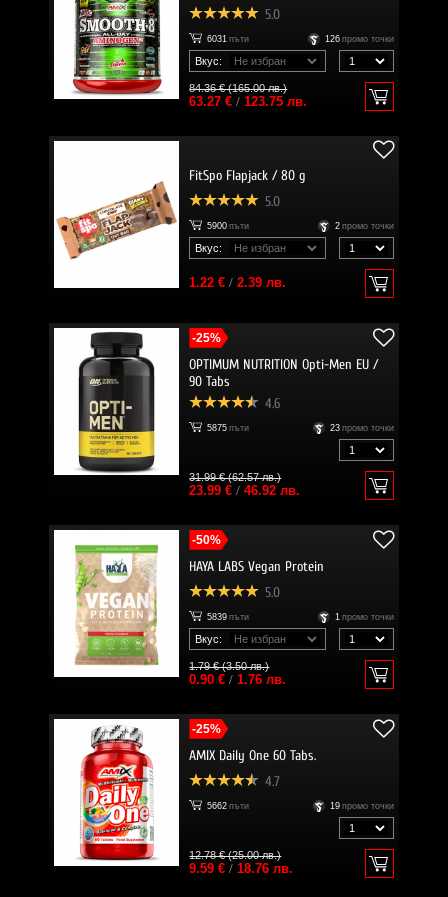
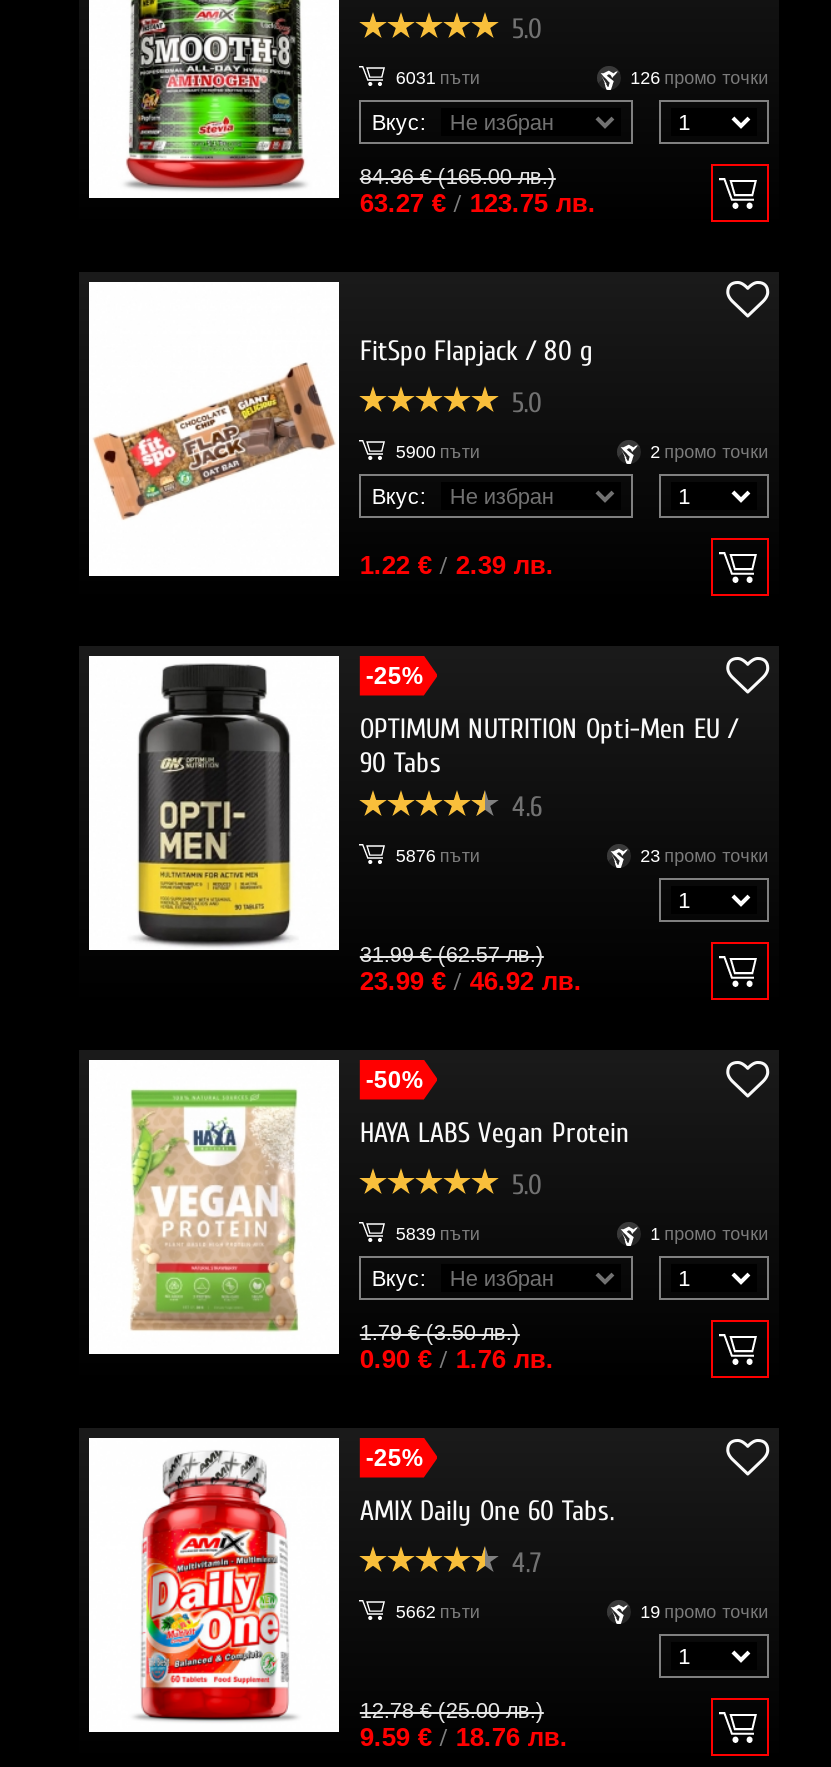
[207,423,249,433] 5875 пъти -> [396,846,480,866] 5876 пъти

